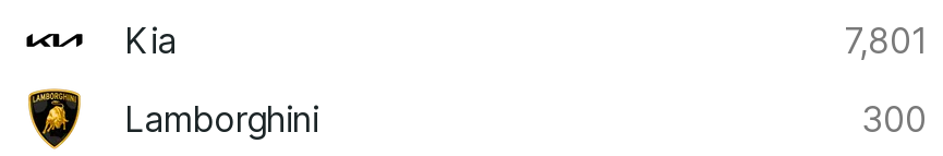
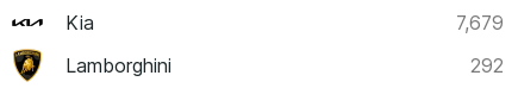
[844,17,927,61] 7,801 -> [456,10,504,34] 7,679
[861,96,927,140] 300 -> [470,53,504,77] 292

